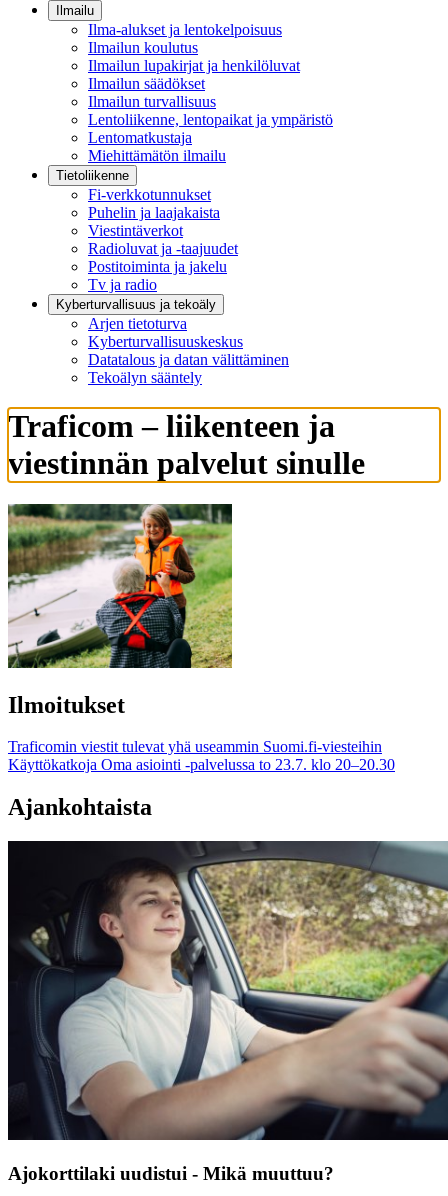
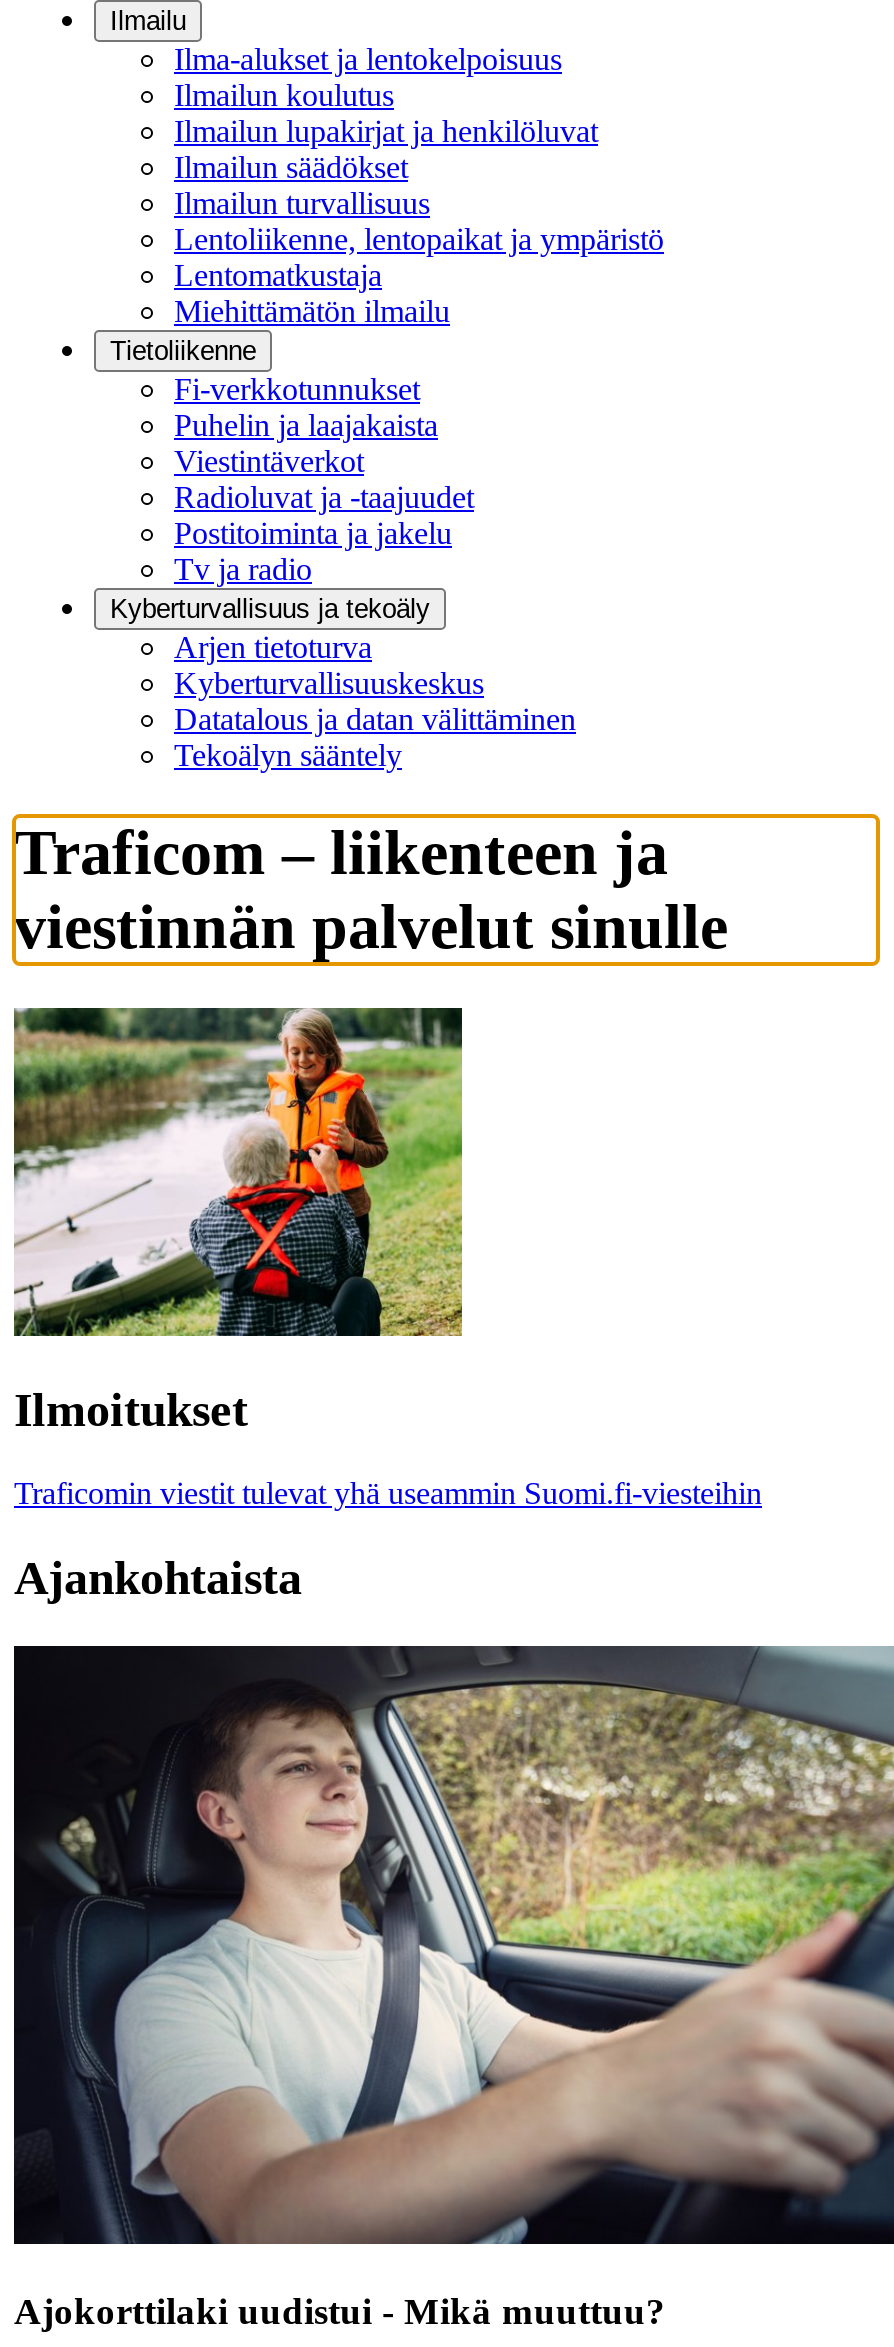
[8,756,395,773] Käyttökatkoja Oma asiointi -palvelussa to 23.7. klo 20–20.30 -> none

